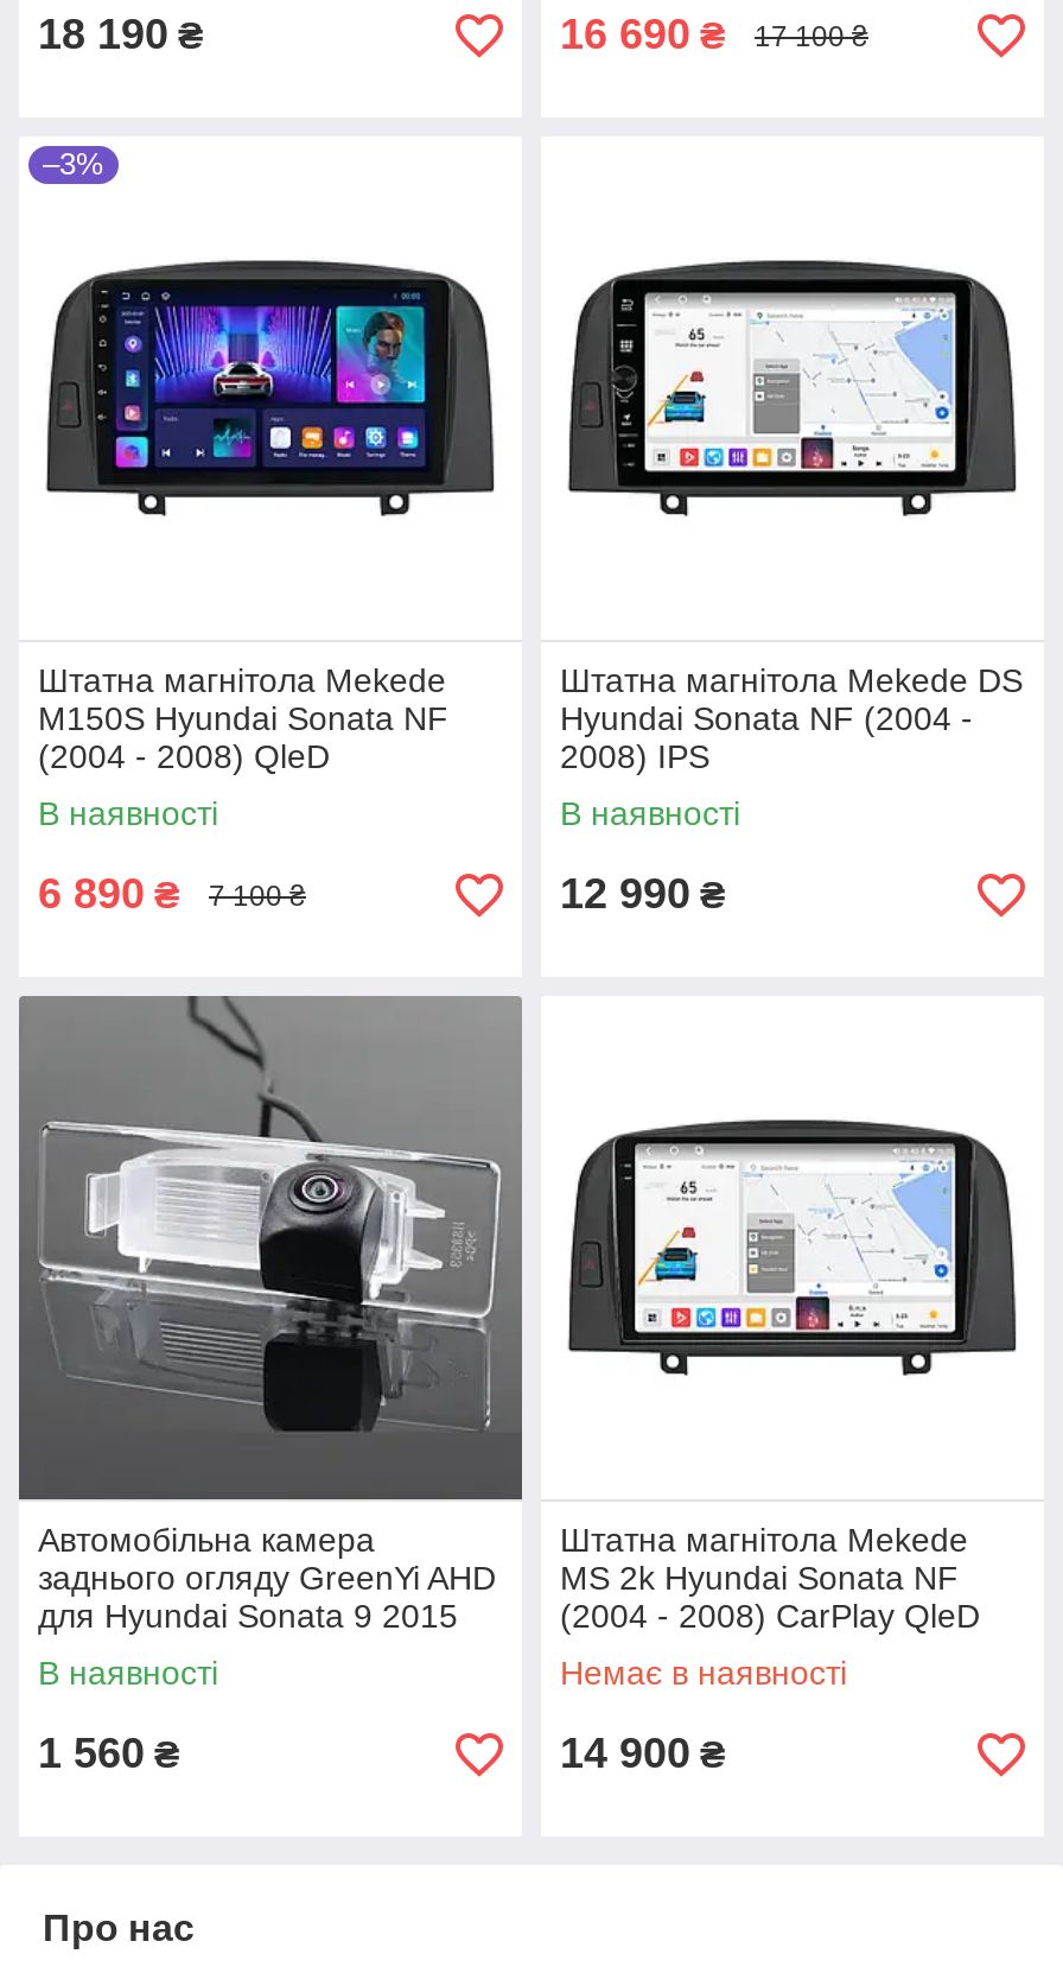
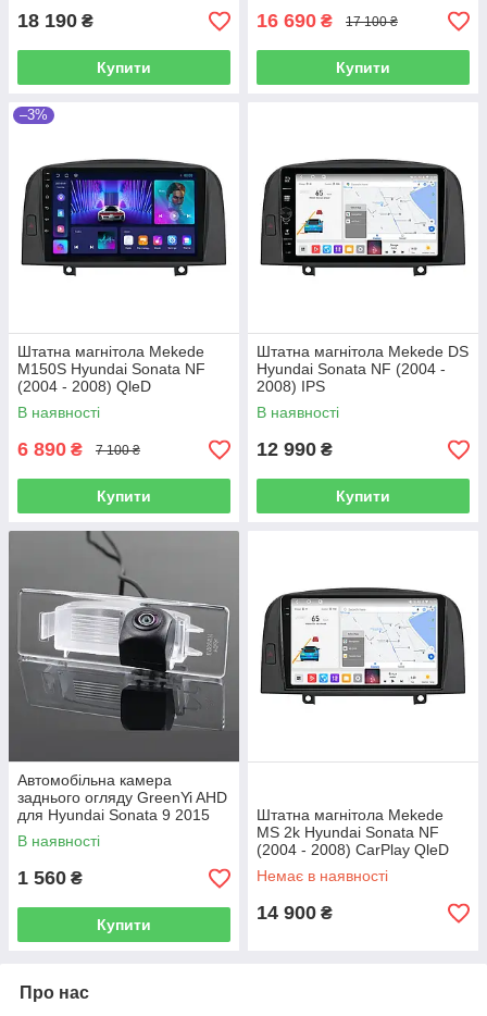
none -> [97,59,151,76] Купити
none -> [336,59,390,76] Купити
none -> [97,487,151,505] Купити
none -> [336,487,390,505] Купити
none -> [97,916,151,933] Купити

